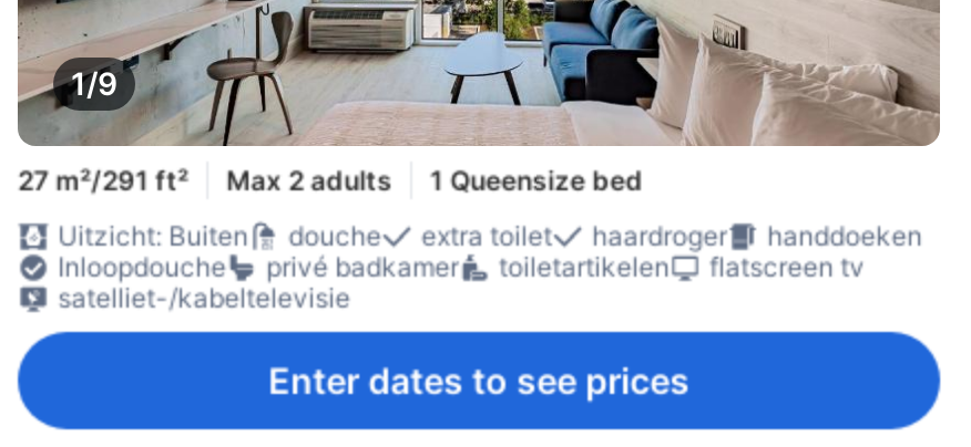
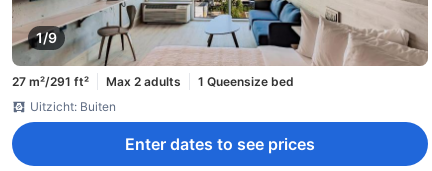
[58,220,922,315] douche | extra toilet | haardroger | handdoeken | Inloopdouche | privé badkamer | toiletartikelen | flatscreen tv | satelliet-/kabeltelevisie -> none

